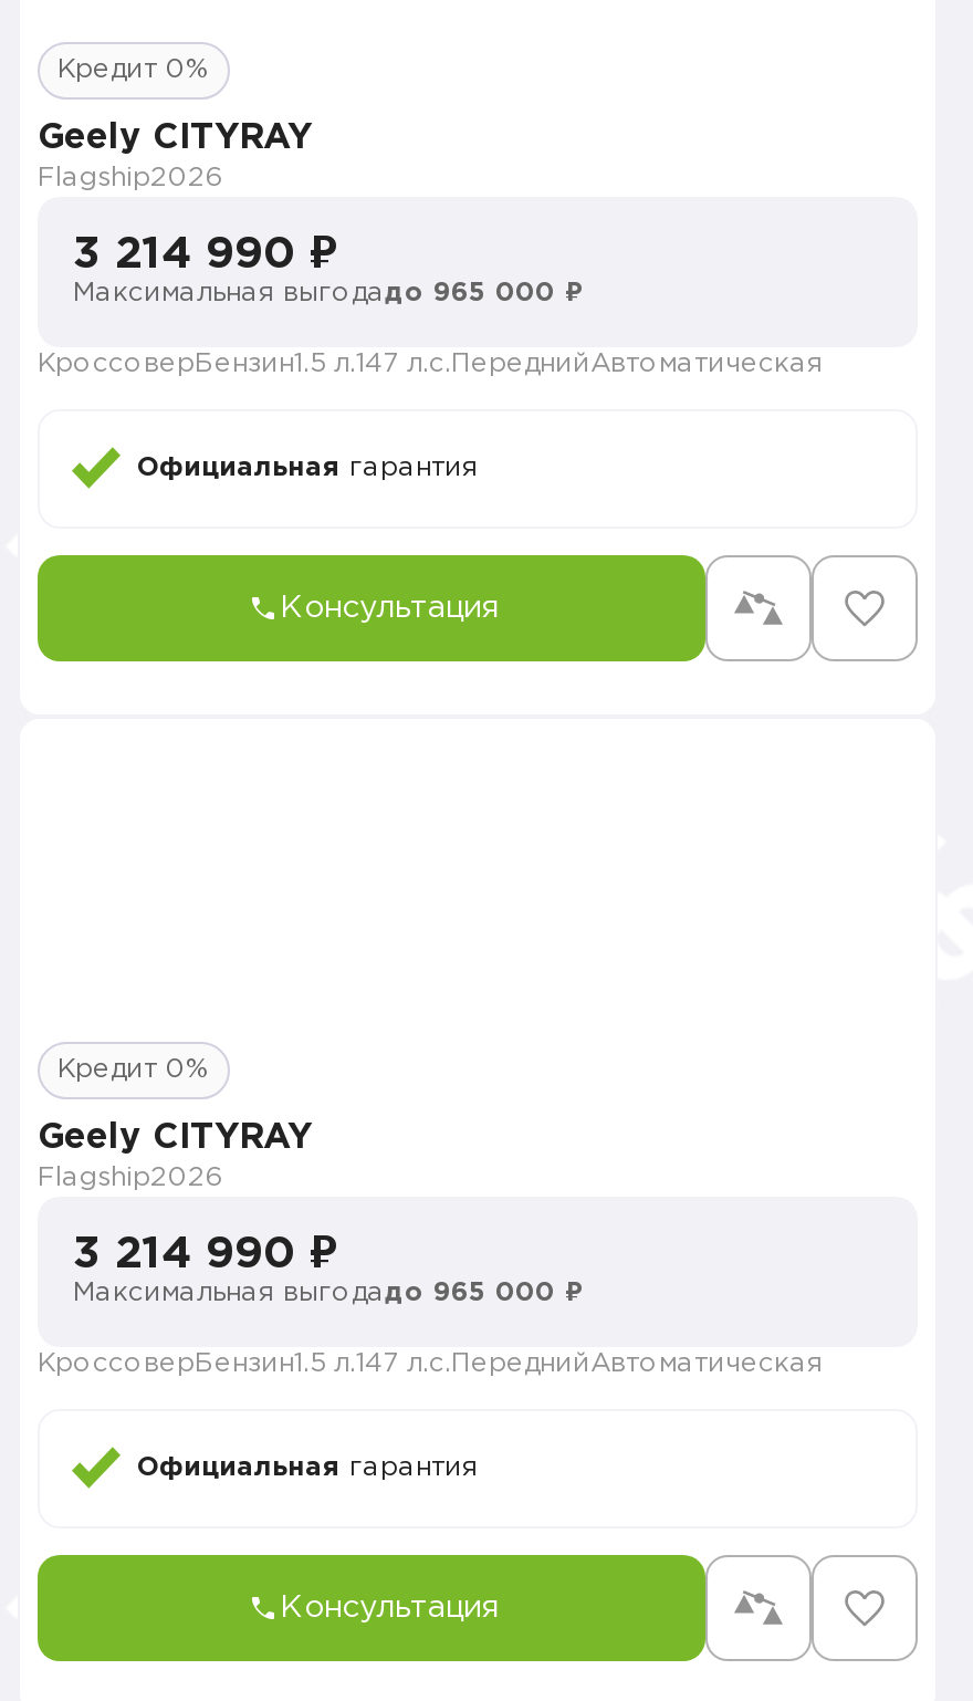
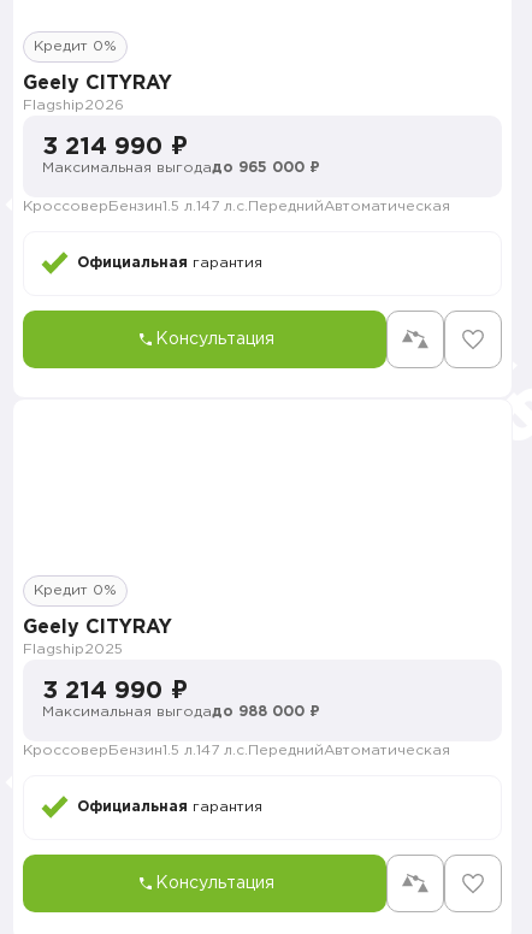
[38,1166,223,1190] Flagship2026 -> [23,643,123,656] Flagship2025
[73,1281,584,1305] Максимальная выгода до 965 000 ₽ -> [42,705,320,719] Максимальная выгода до 988 000 ₽

